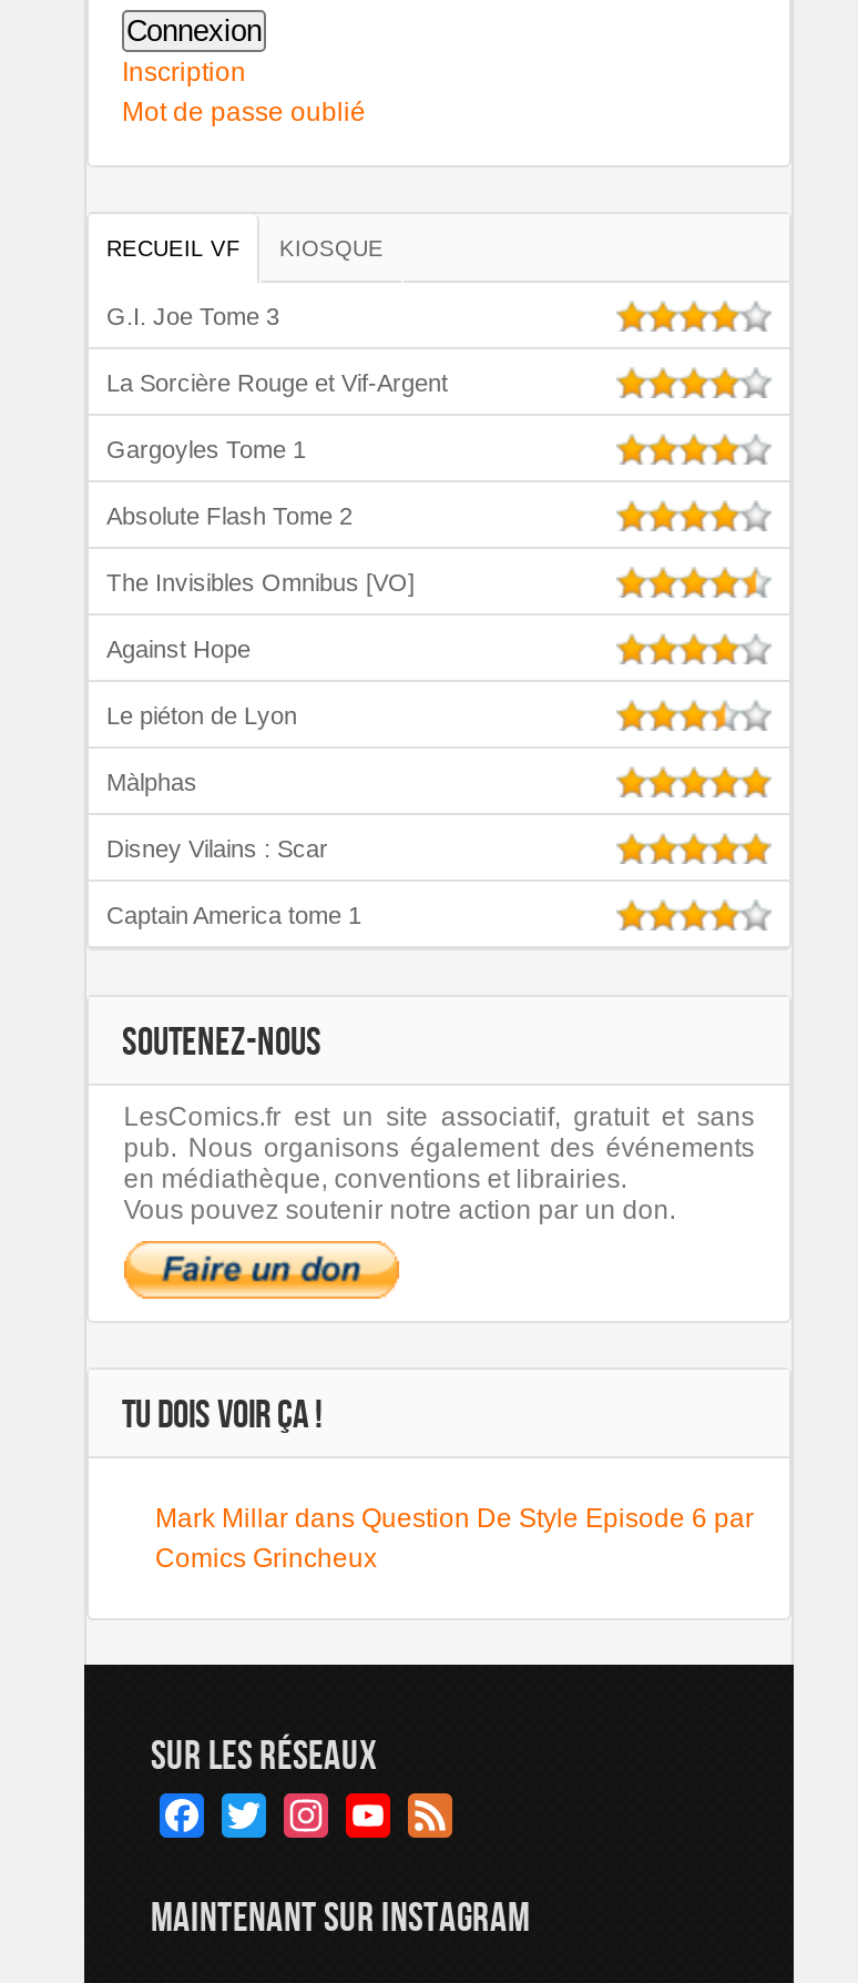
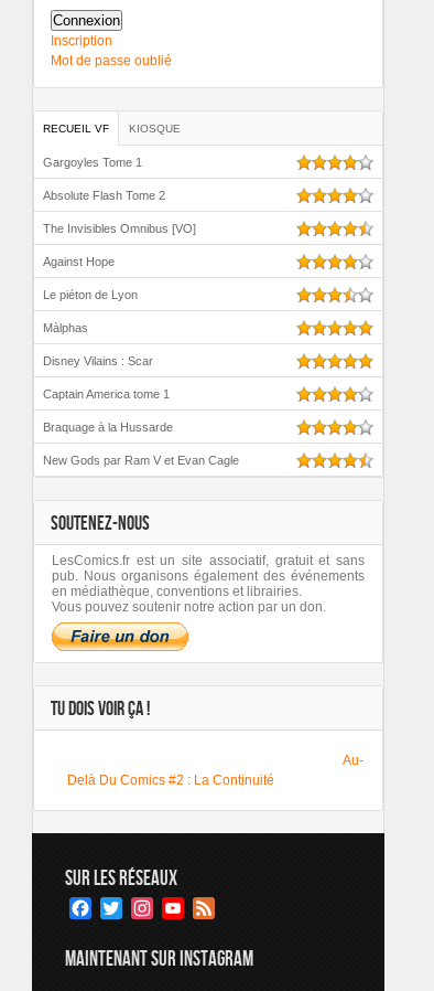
[106,303,448,396] G.I. Joe Tome 3 | La Sorcière Rouge et Vif-Argent -> none
moved [106,436,415,929] -> [43,155,196,400]: Gargoyles Tome 1 | Absolute Flash Tome 2 | The Invisibles Omnibus [VO] | Against Hope | Le piéton de Lyon | Màlphas | Disney Vilains : Scar | Captain America tome 1
none -> [43,420,239,466] Braquage à la Hussarde | New Gods par Ram V et Evan Cagle
[155,1503,754,1574] Mark Millar dans Question De Style Episode 6 par | Comics Grincheux -> [67,752,364,788] Au- | Delà Du Comics #2 : La Continuité

